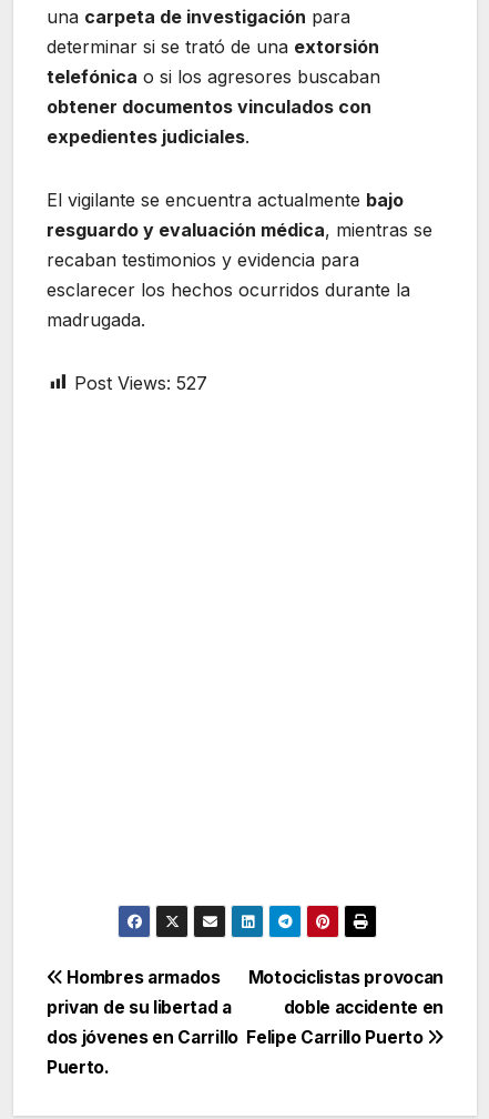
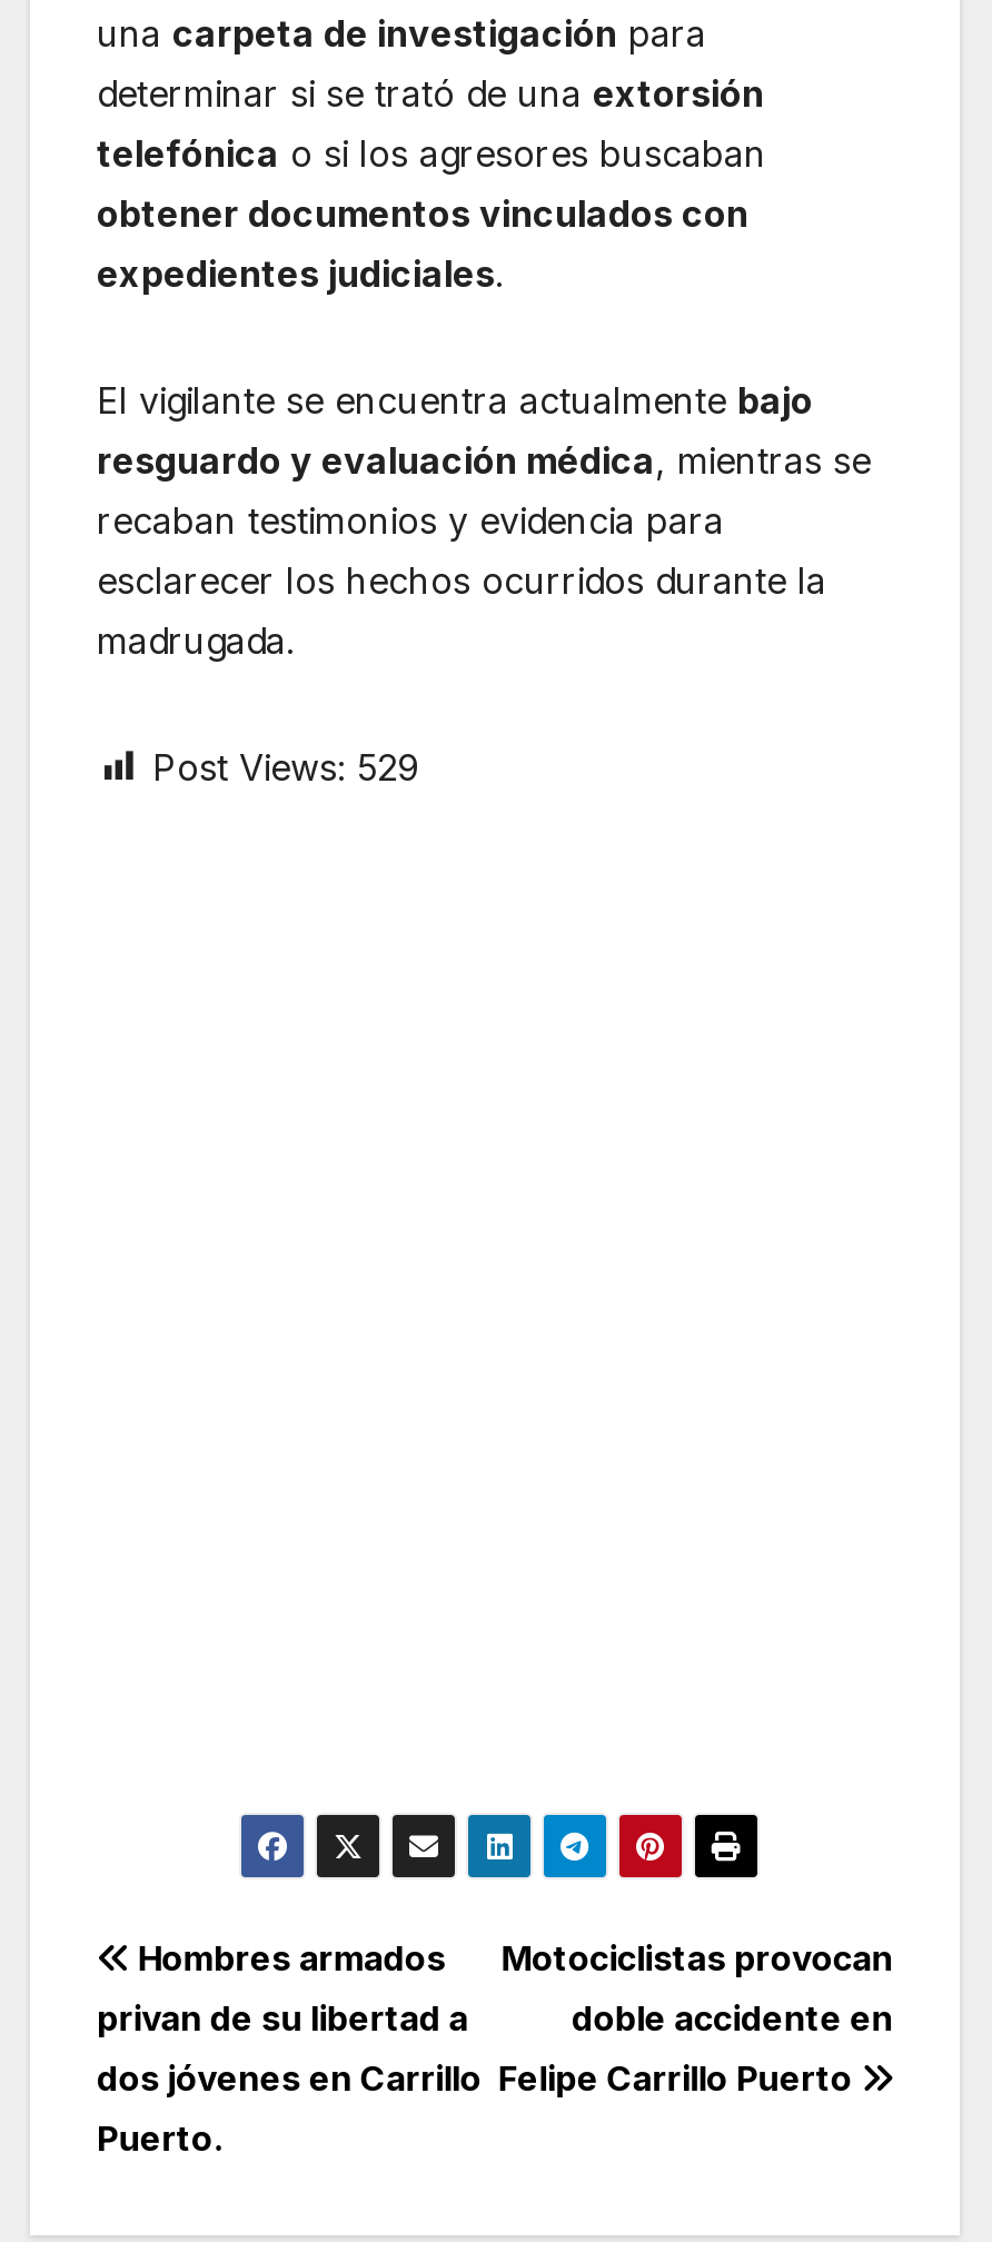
[74,372,207,394] Post Views: 527 -> [152,744,419,789] Post Views: 529

